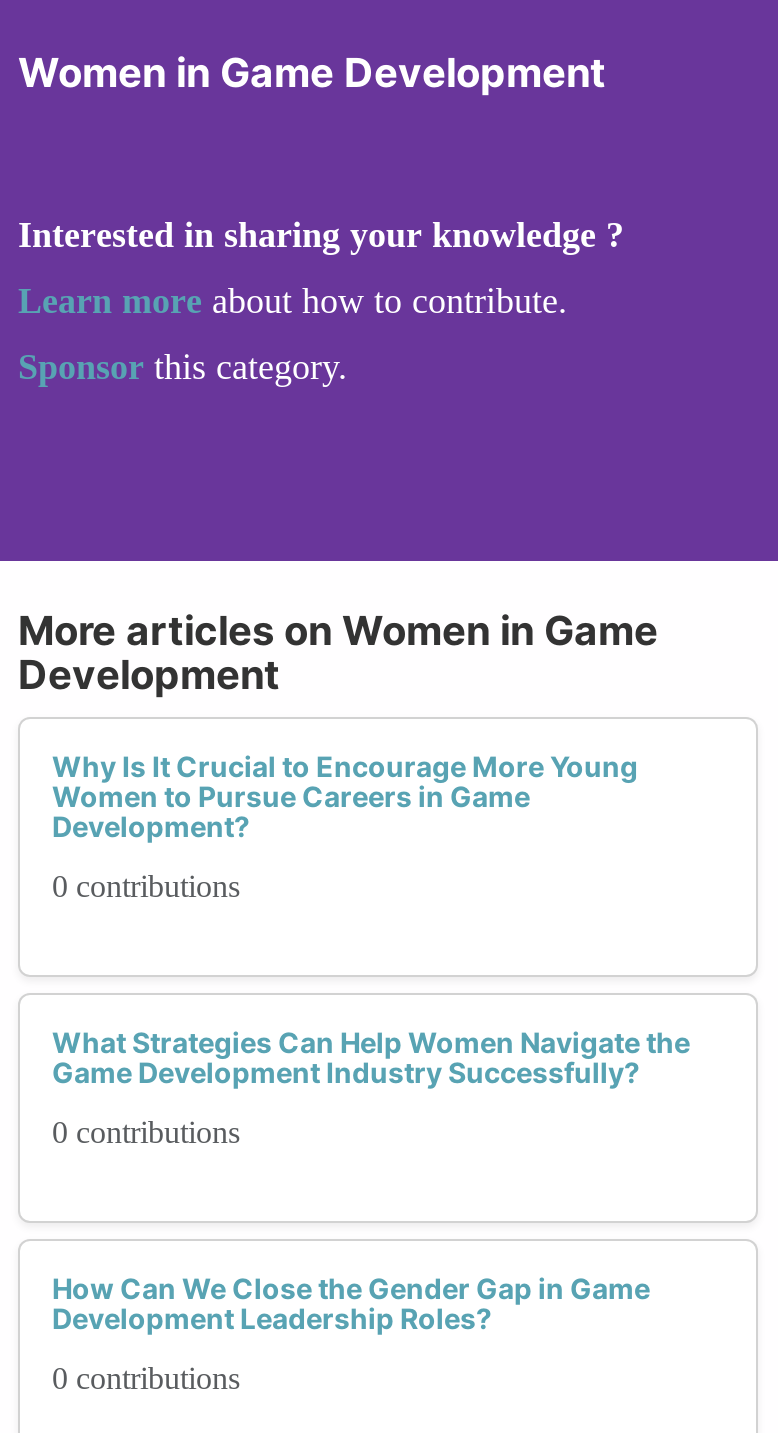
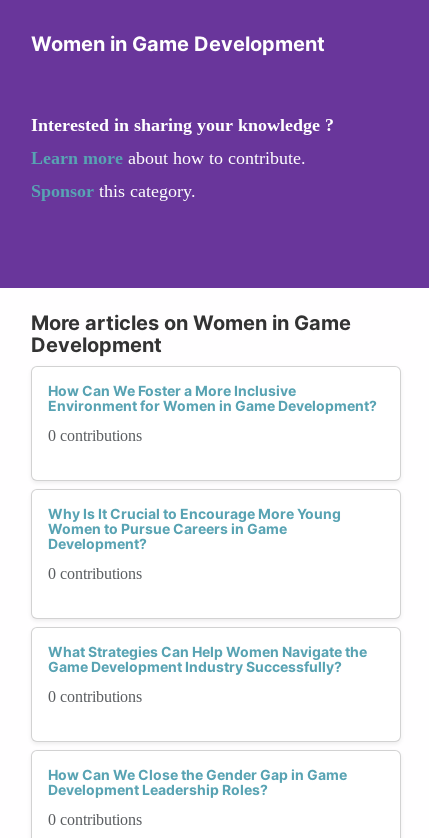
none -> [48,382,377,444] How Can We Foster a More Inclusive | Environment for Women in Game Development? | 0 contributions

